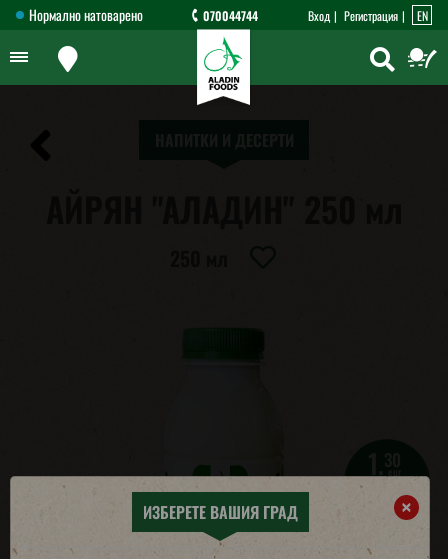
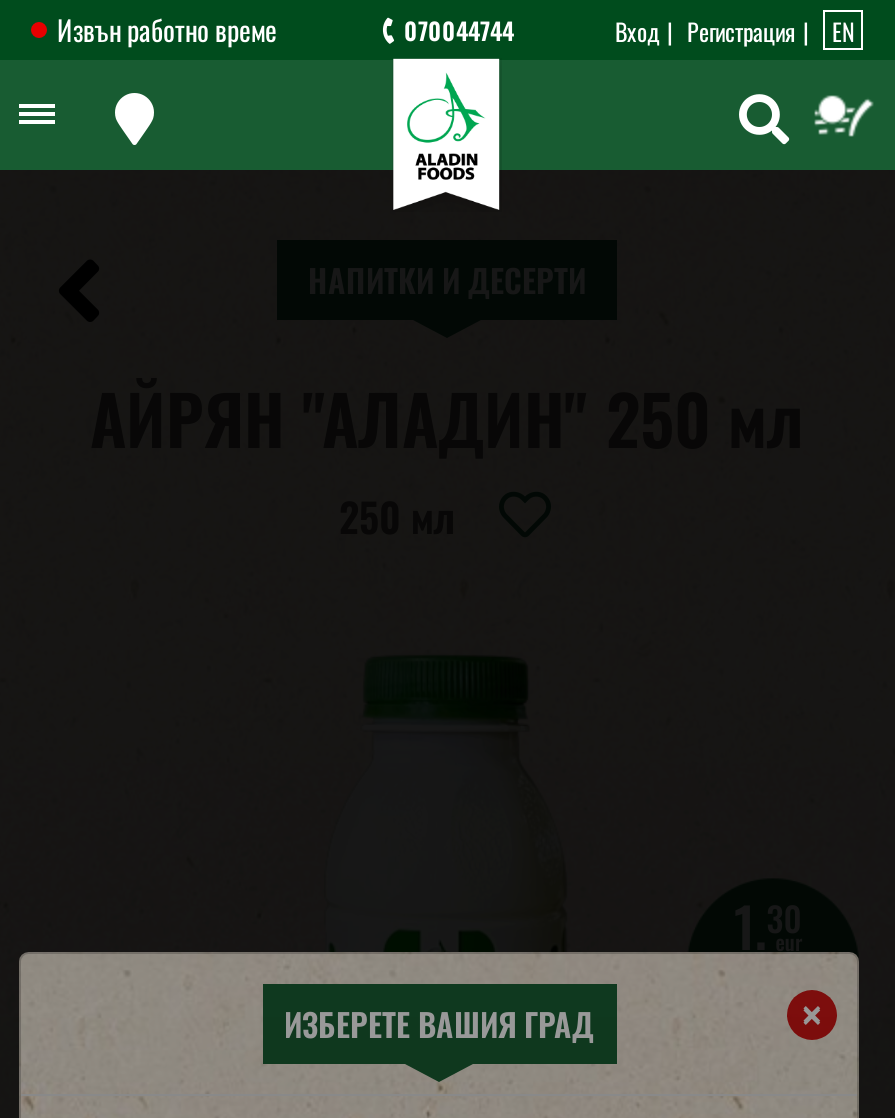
[29,4,143,25] Нормално натоварено -> [57,8,277,50] Извън работно време

